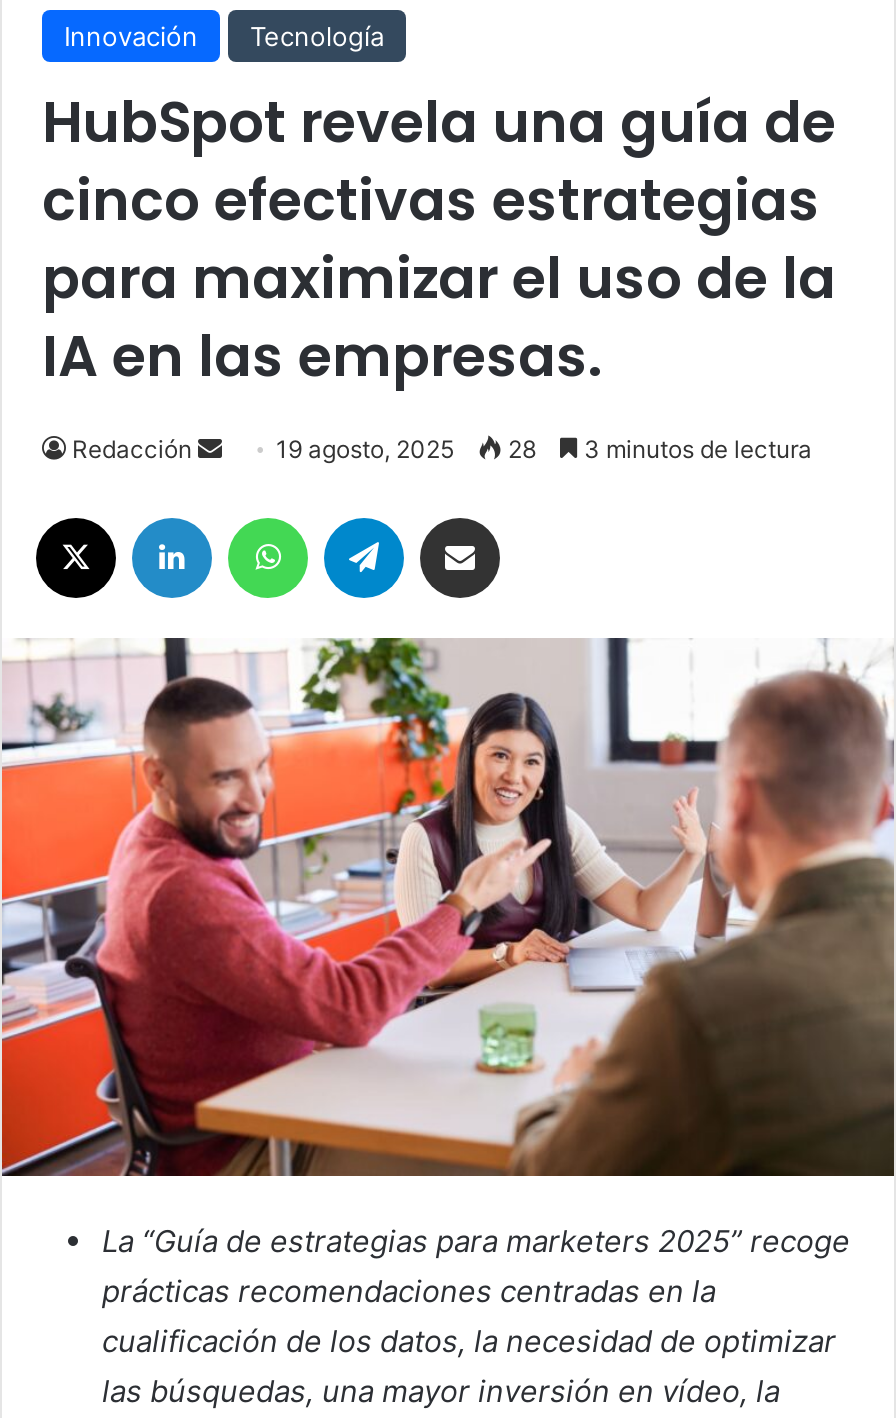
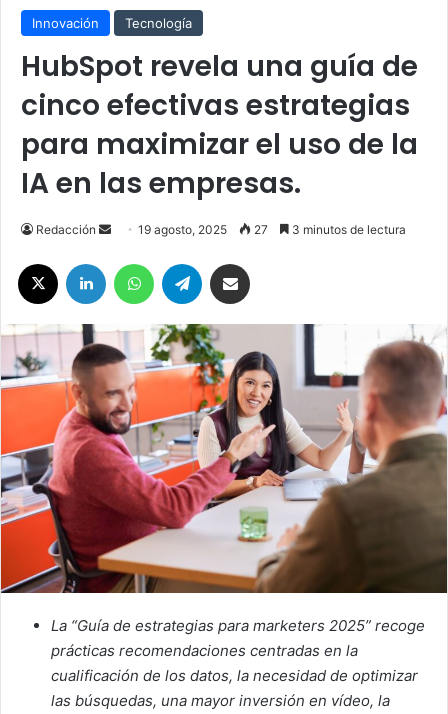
[502,434,536,464] 28 -> [251,222,268,237] 27

